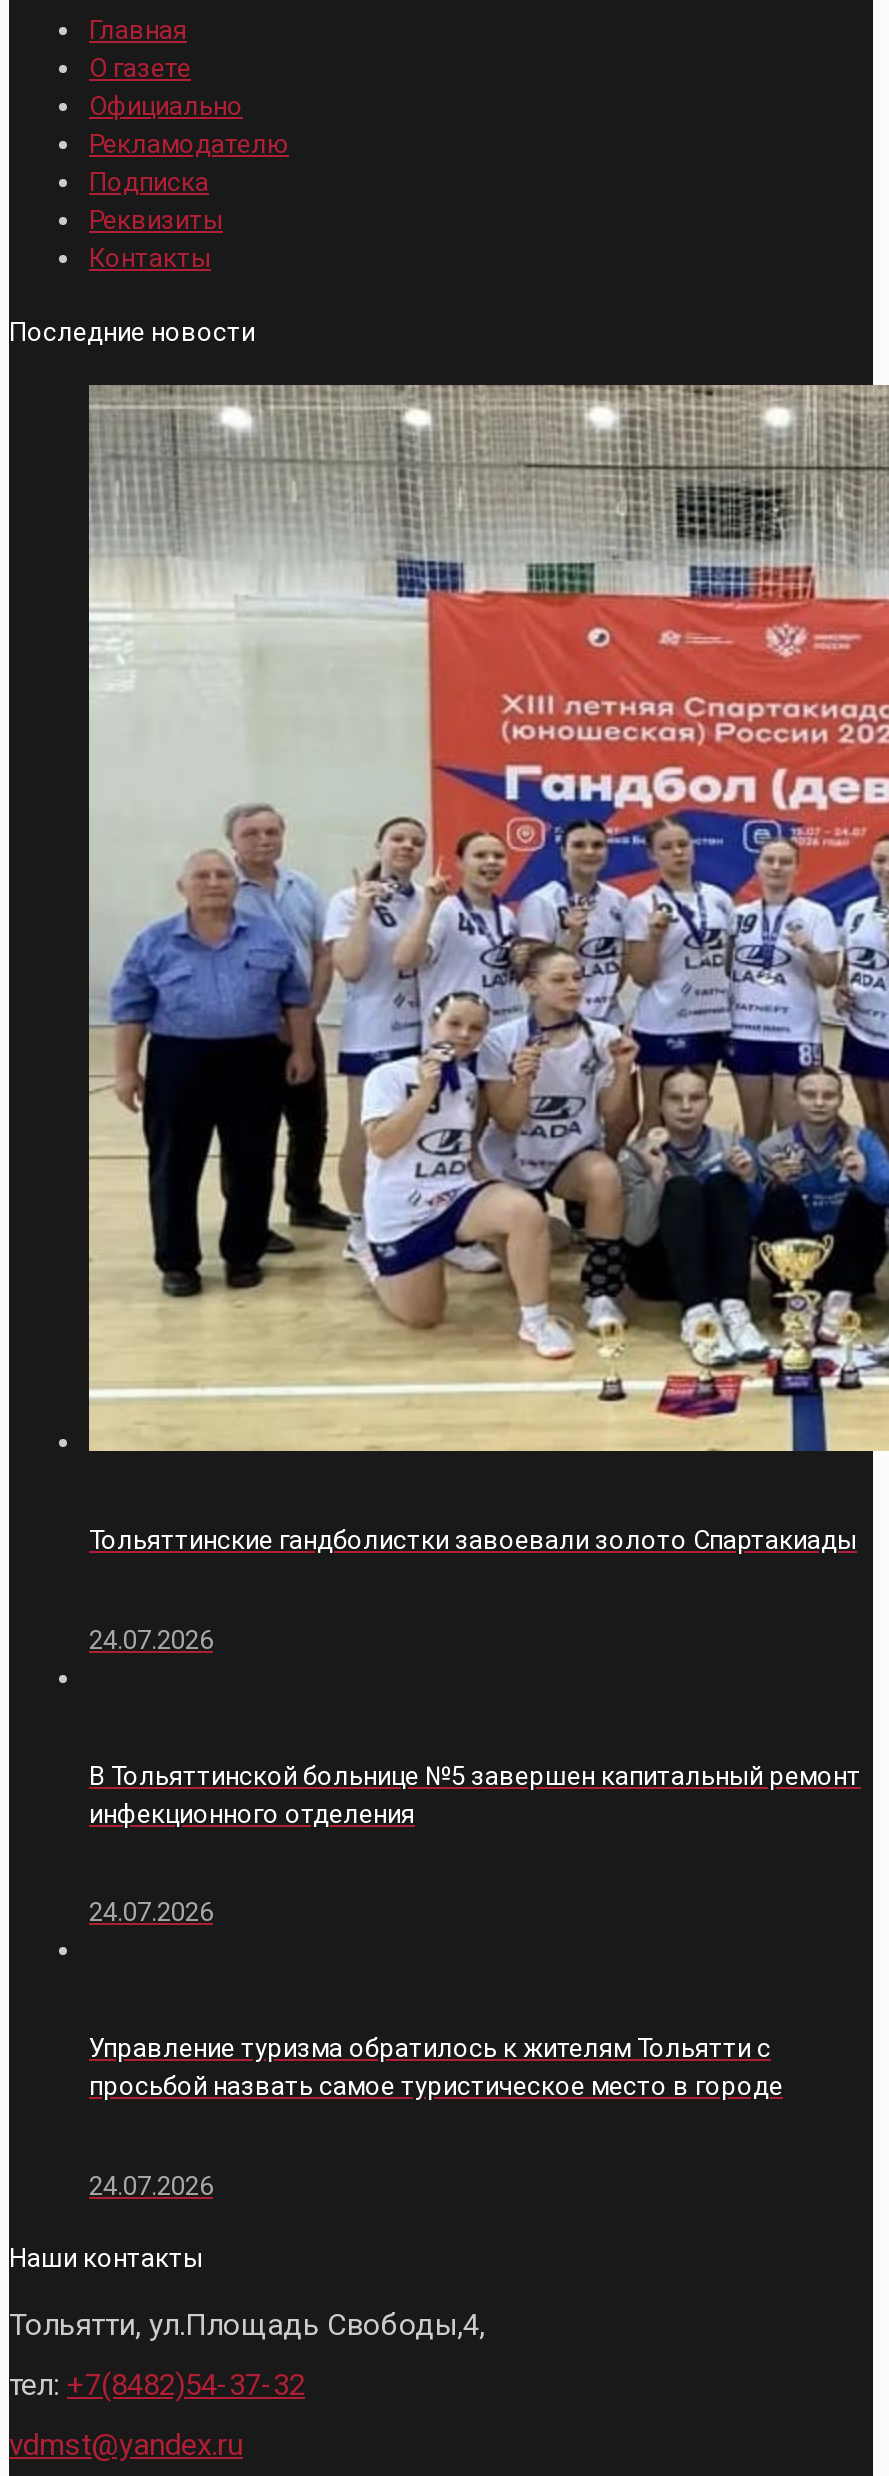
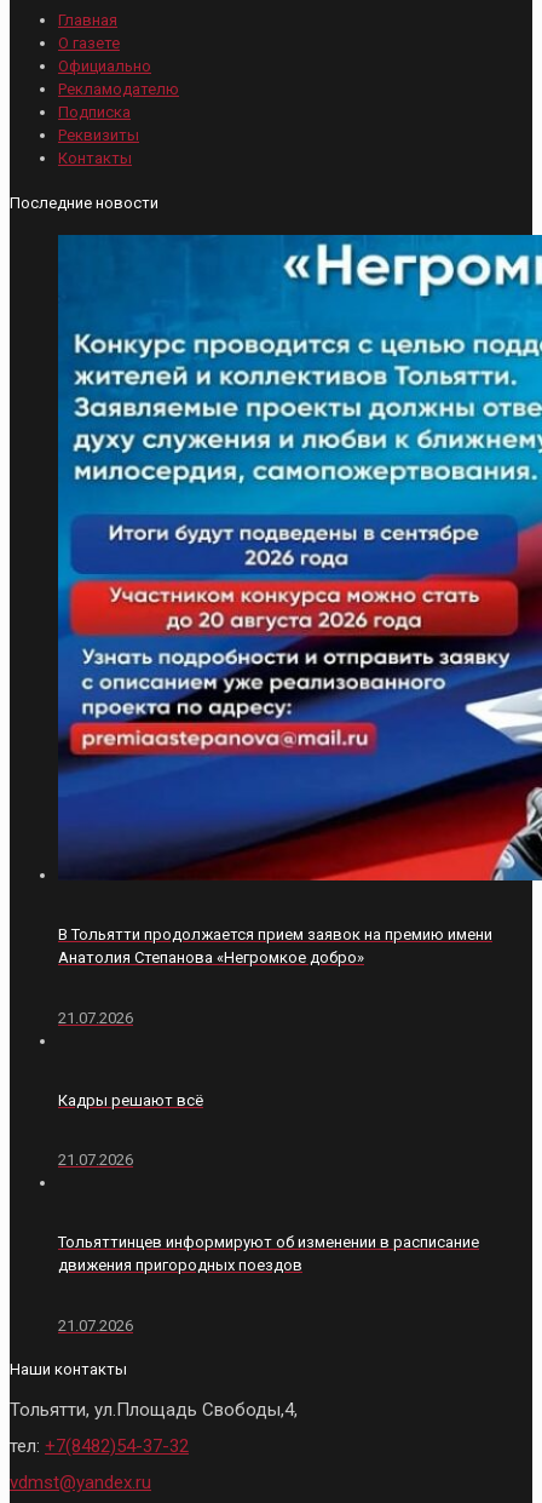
[87,383,883,1556] [image] | Тольяттинские гандболистки завоевали золото Спартакиады -> [57,234,538,967] [image] | В Тольятти продолжается прием заявок на премию имени | Анатолия Степанова «Негромкое добро»
[89,1624,213,1654] 24.07.2026 -> [58,1008,133,1026] 21.07.2026
[89,1761,861,1829] В Тольяттинской больнице №5 завершен капитальный ремонт | инфекционного отделения -> [58,1091,203,1109] Кадры решают всё
[89,1897,213,1927] 24.07.2026 -> [58,1151,133,1169] 21.07.2026
[89,2034,783,2102] Управление туризма обратилось к жителям Тольятти с | просьбой назвать самое туристическое место в городе -> [58,1233,479,1275] Тольяттинцев информируют об изменении в расписание | движения пригородных поездов
[89,2170,213,2200] 24.07.2026 -> [58,1316,133,1334] 21.07.2026

